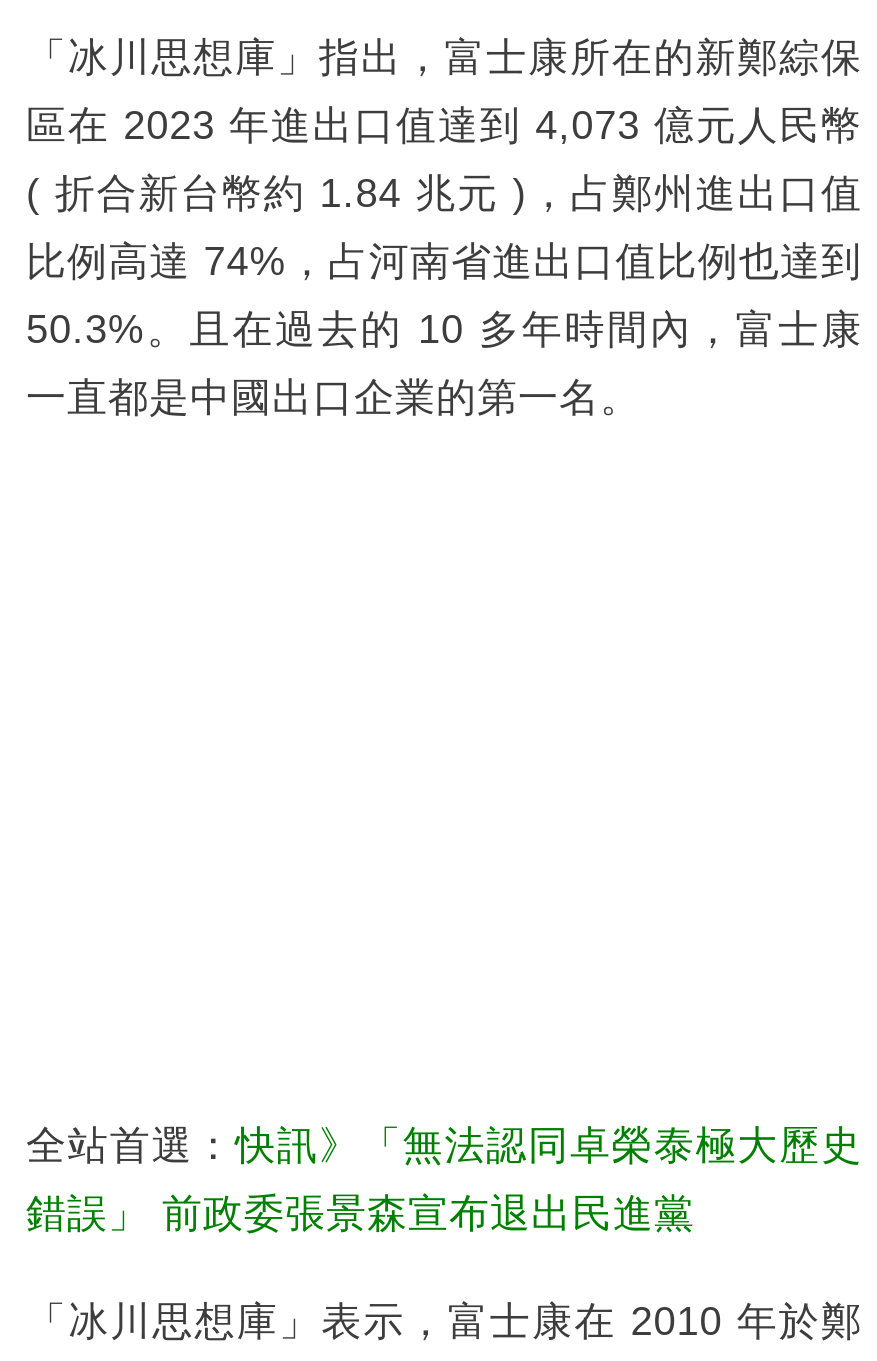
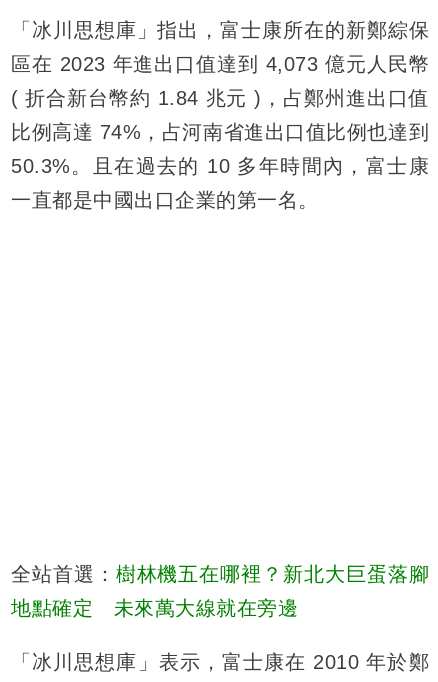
[26,1124,862,1168] 全站首選：快訊》「無法認同卓榮泰極大歷史 -> [11,563,429,585] 全站首選：樹林機五在哪裡？新北大巨蛋落腳
[26,1192,695,1236] 錯誤」 前政委張景森宣布退出民進黨 -> [11,597,298,619] 地點確定 未來萬大線就在旁邊

